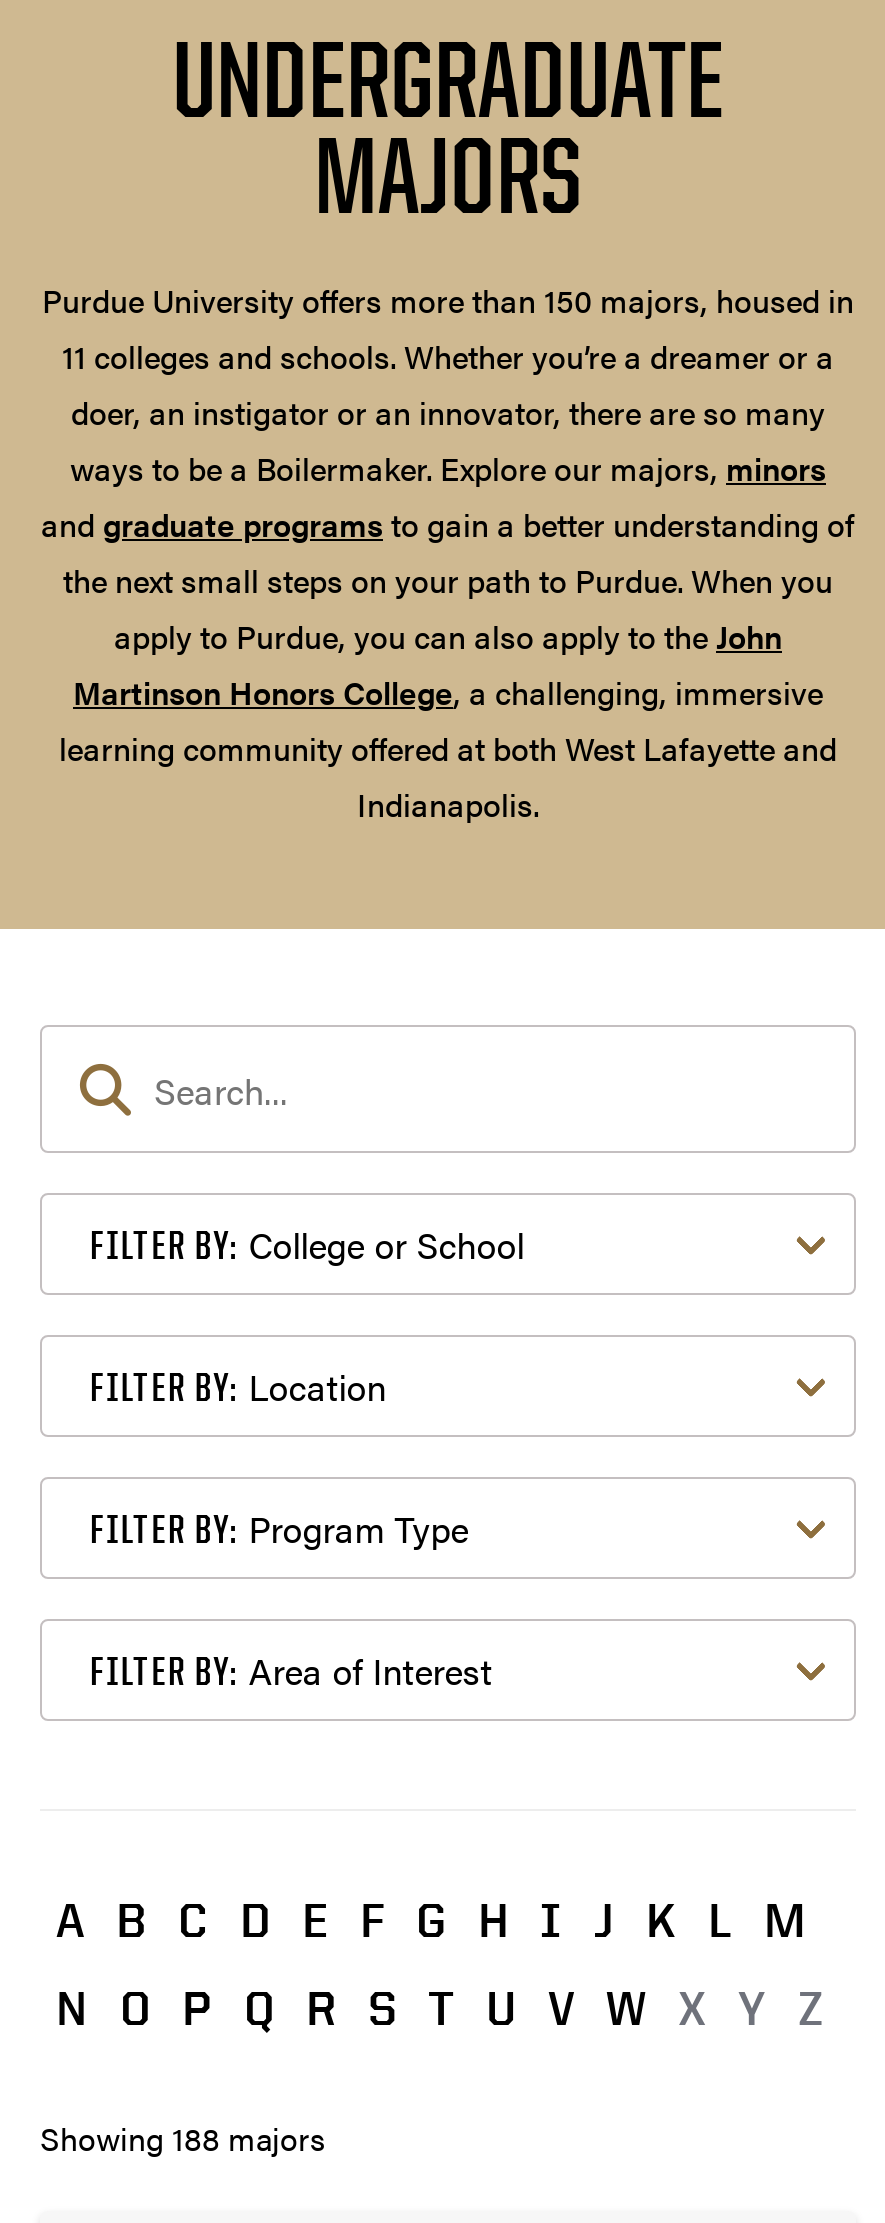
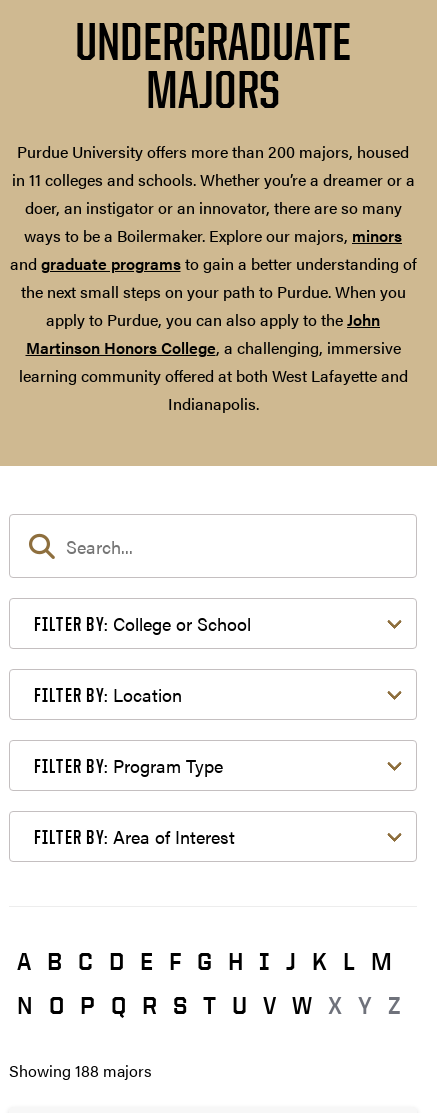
[42,277,854,379] Purdue University offers more than 150 majors, housed in | 11 colleges and schools. Whether you’re a dreamer or a -> [11,140,414,191] Purdue University offers more than 200 majors, housed | in 11 colleges and schools. Whether you’re a dreamer or a

